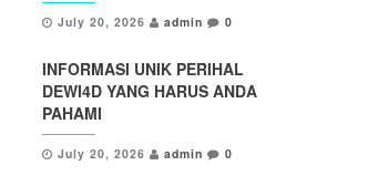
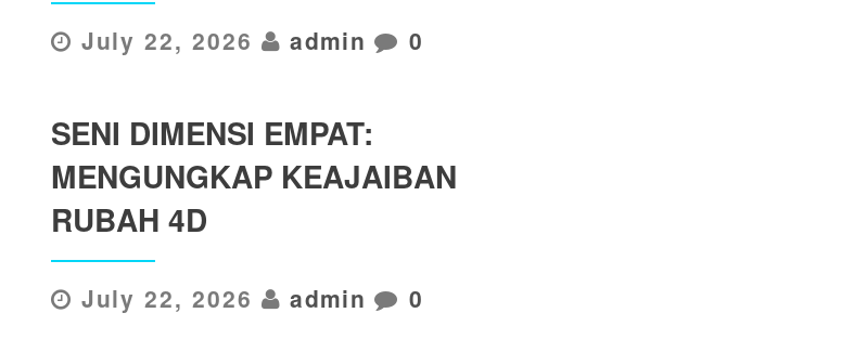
[58,13,233,30] July 20, 2026 admin 0 -> [81,24,424,56] July 22, 2026 admin 0
[42,58,257,124] INFORMASI UNIK PERIHAL | DEWI4D YANG HARUS ANDA | PAHAMI -> [51,110,457,240] SENI DIMENSI EMPAT: | MENGUNGKAP KEAJAIBAN | RUBAH 4D
[58,145,233,162] July 20, 2026 admin 0 -> [81,282,424,314] July 22, 2026 admin 0

